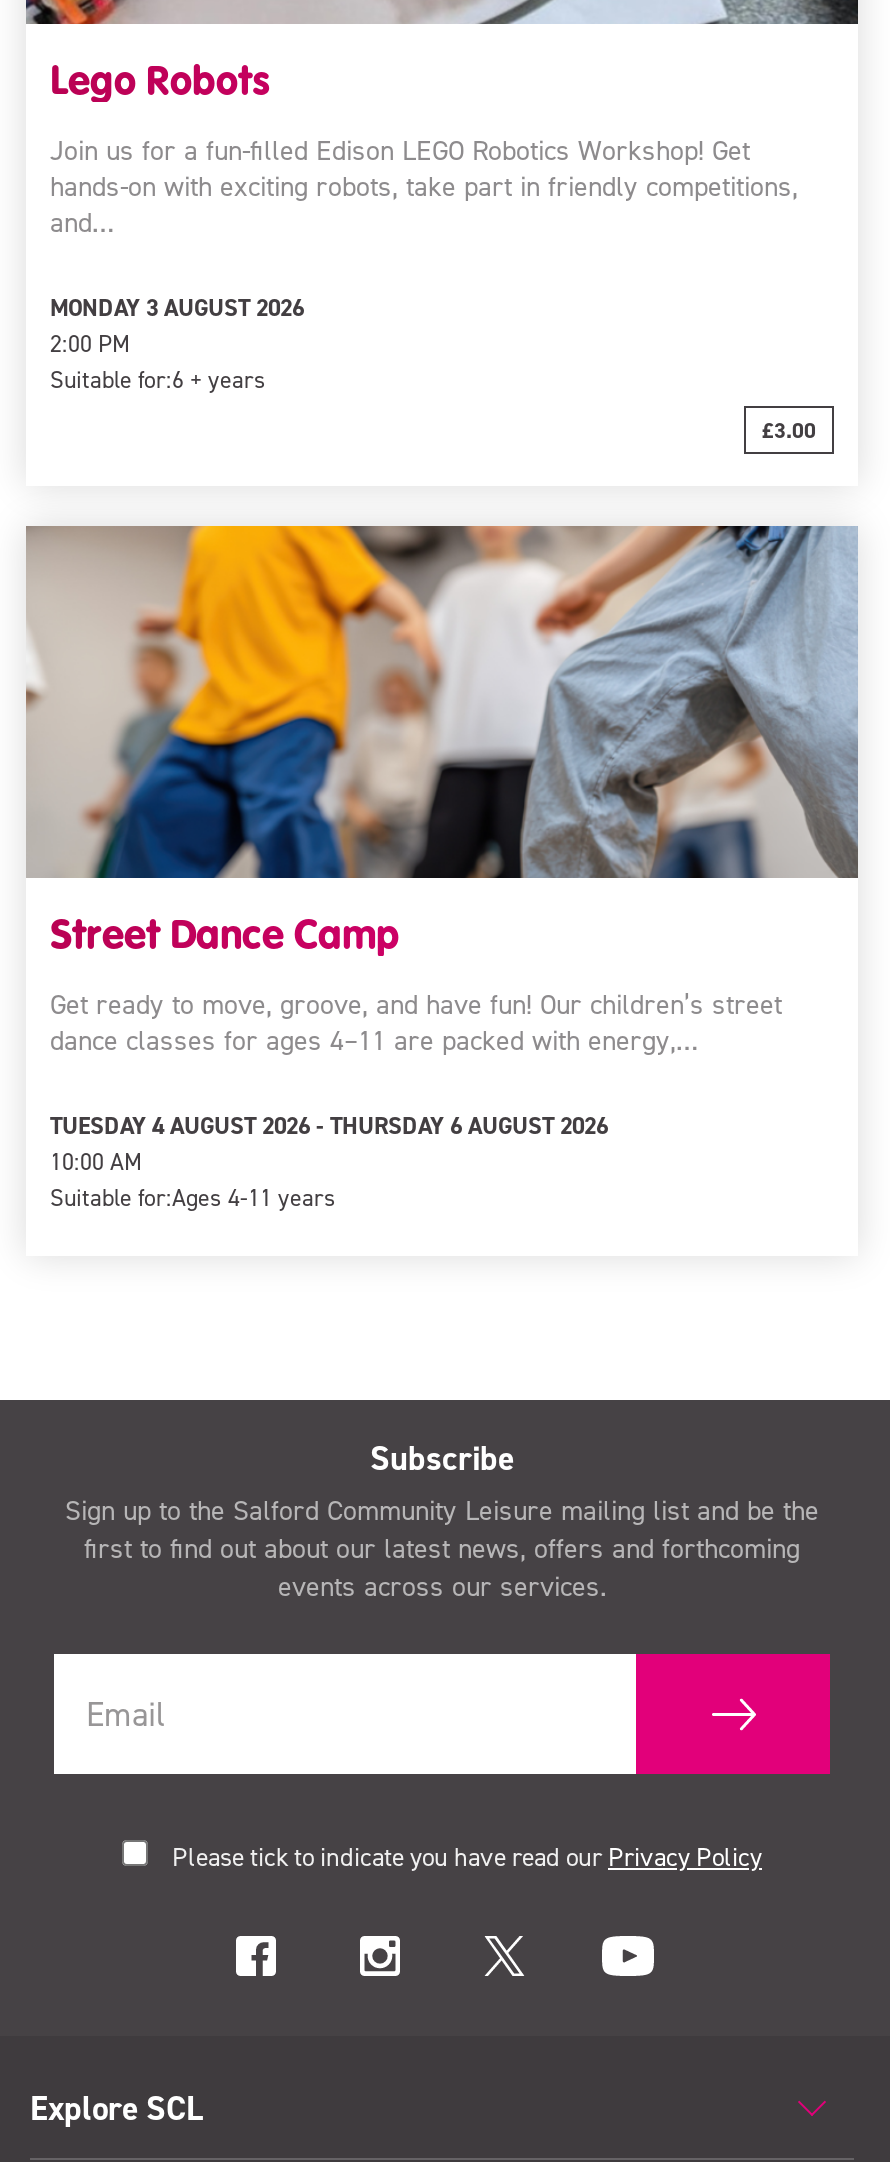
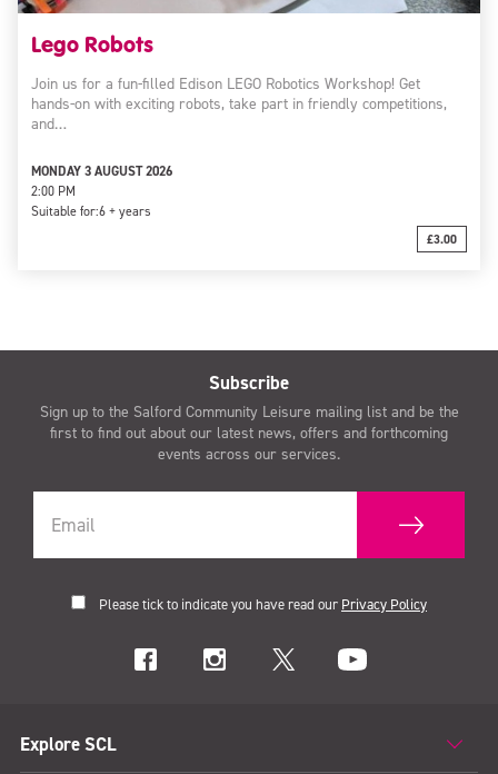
[24,524,860,1214] [image] | Street Dance Camp | Get ready to move, groove, and have fun! Our children’s street | dance classes for ages 4–11 are packed with energy,… | TUESDAY 4 AUGUST 2026 - THURSDAY 6 AUGUST 2026 | 10:00 AM | Suitable for:Ages 4-11 years -> none

